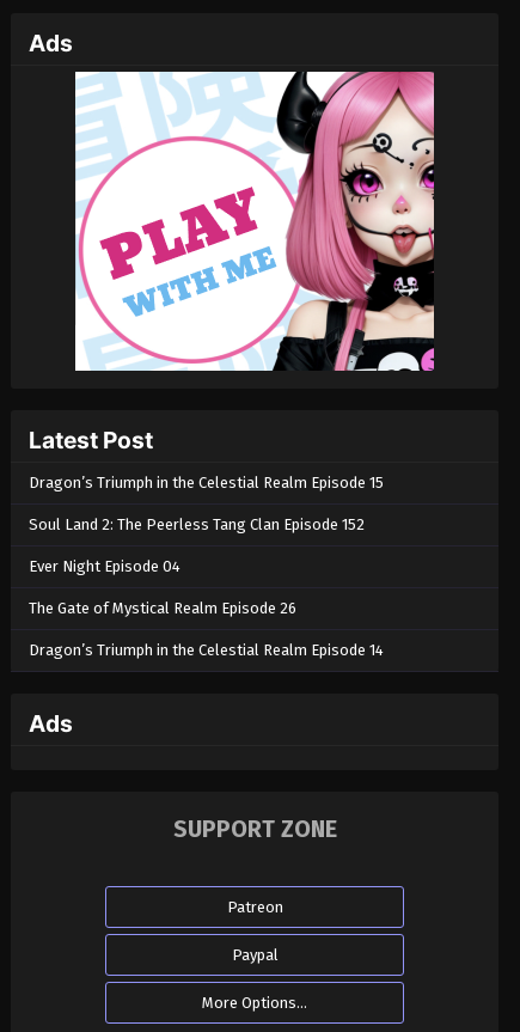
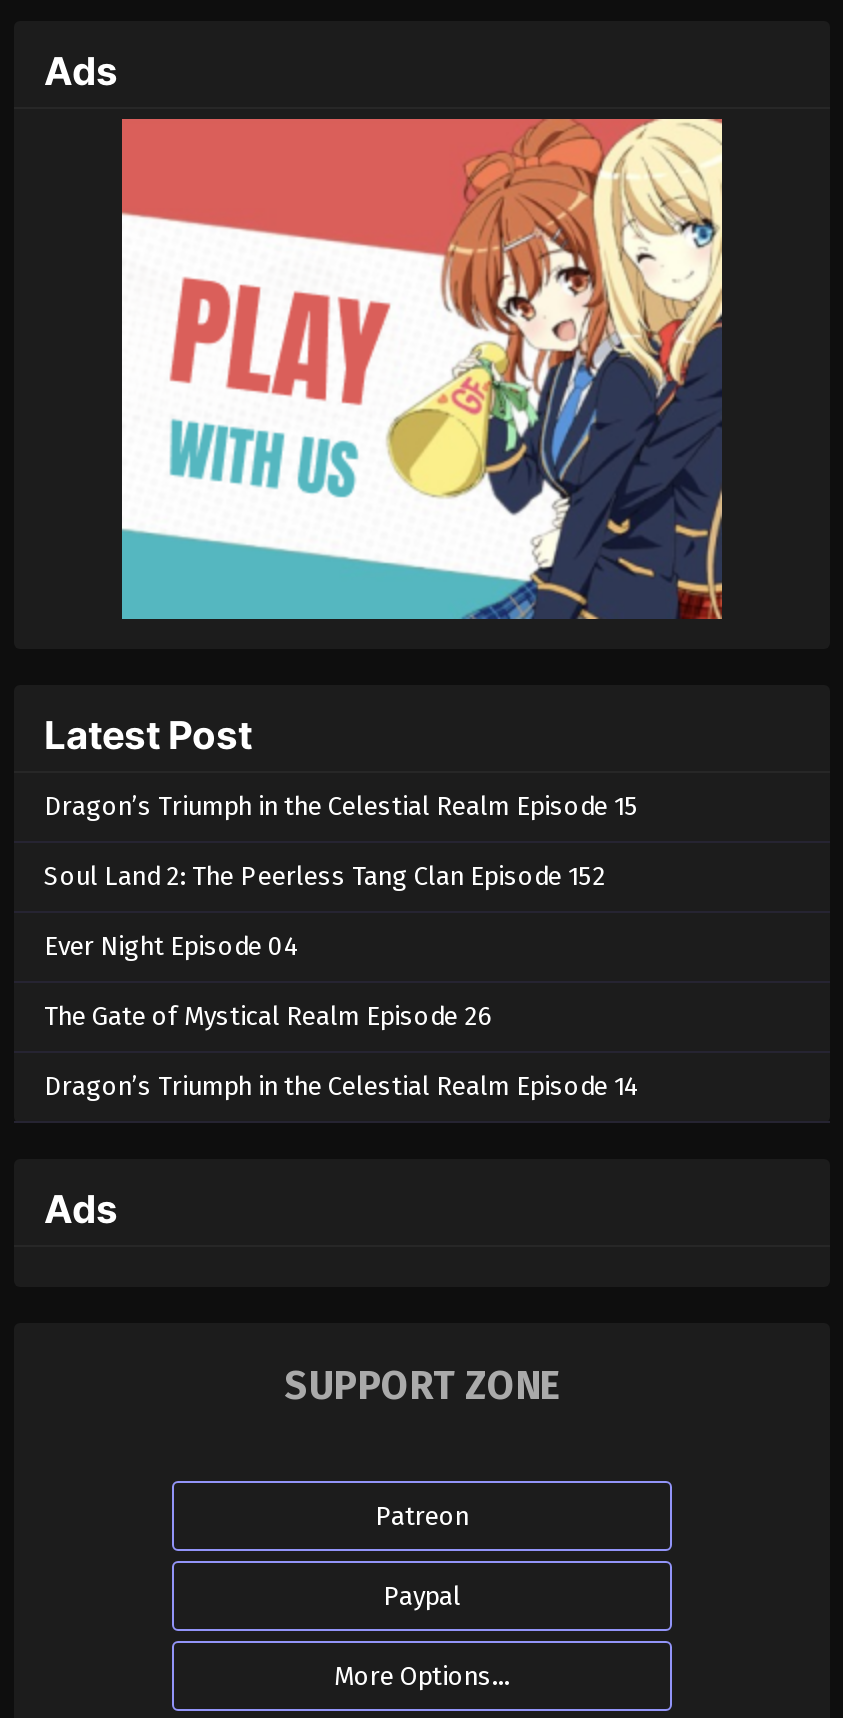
[74,71,435,372] [image] -> [120,117,724,621] [image]

